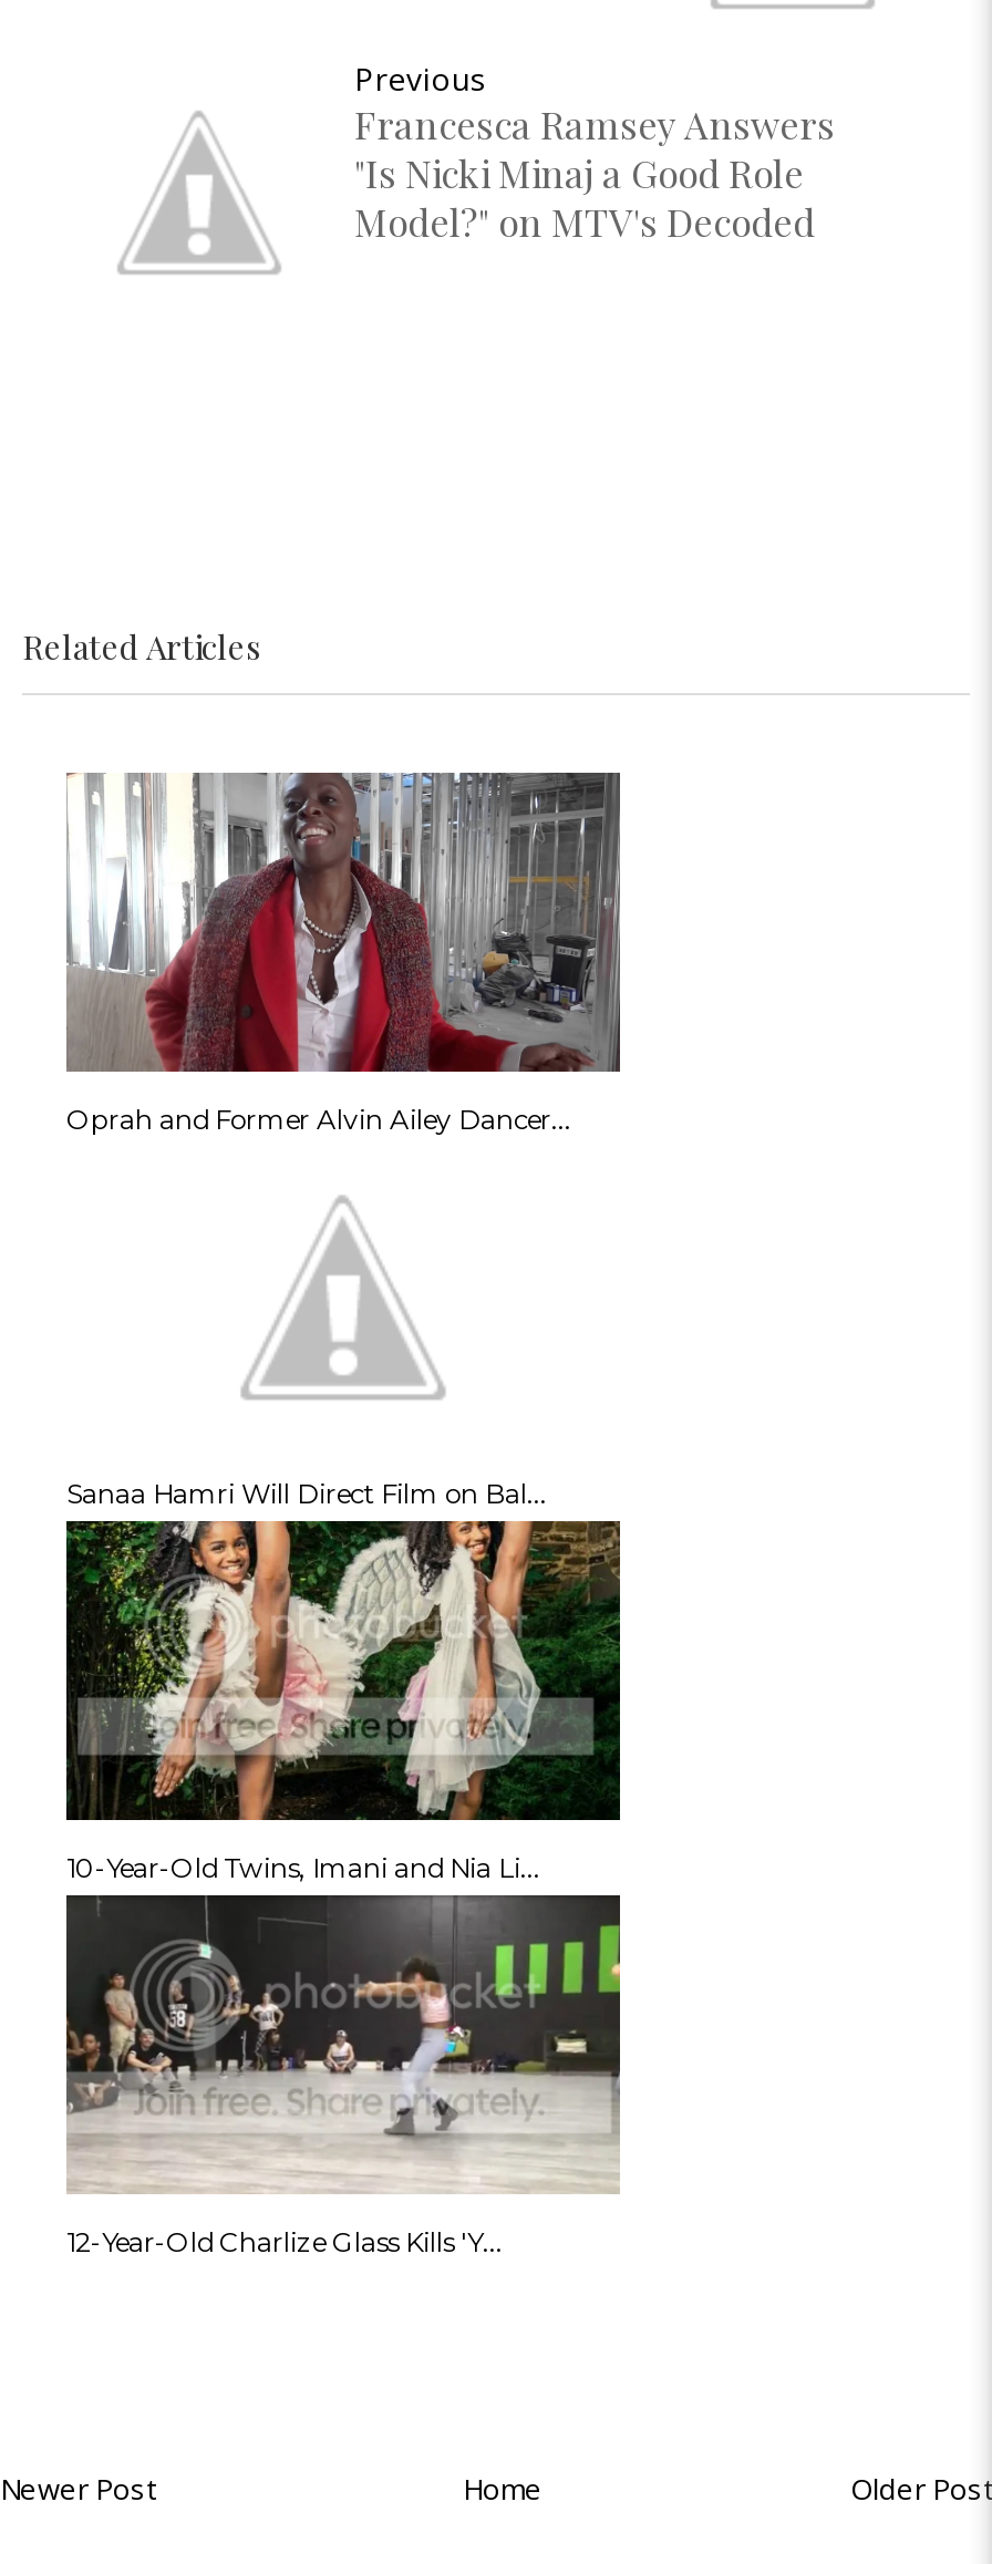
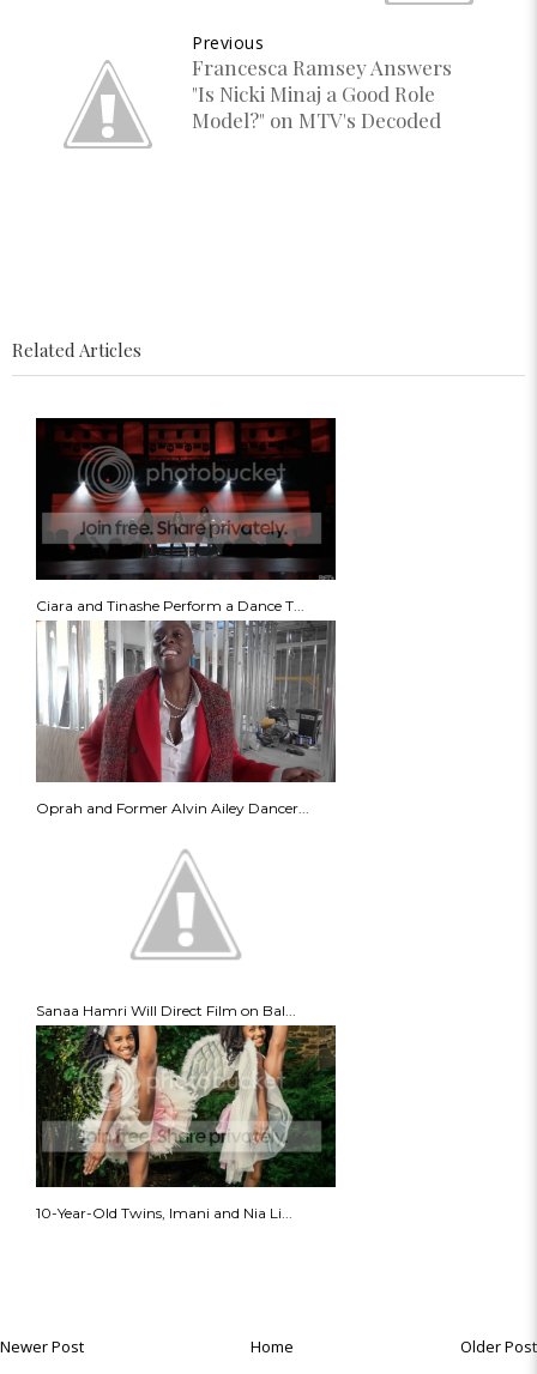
none -> [35,417,336,615] [image] | Ciara and Tinashe Perform a Dance T...
moved [64,768,620,1885] -> [35,618,336,1222]: [image] | Oprah and Former Alvin Ailey Dancer... | Sanaa Hamri Will Direct Film on Bal... | 10-Year-Old Twins, Imani and Nia Li...
[66,1893,622,2259] [image] | 12-Year-Old Charlize Glass Kills 'Y... -> none

